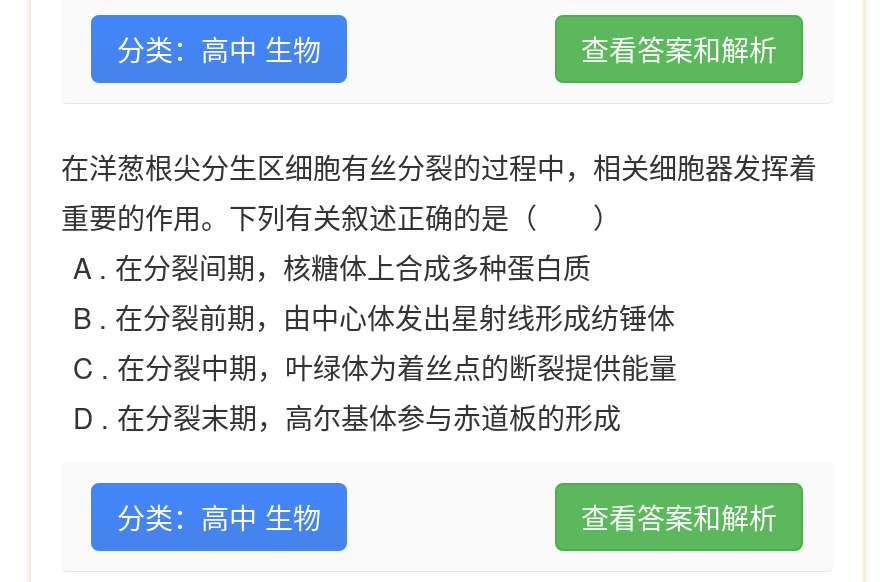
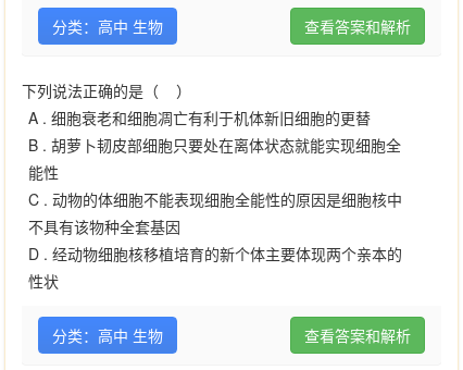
[61,147,817,437] 在洋葱根尖分生区细胞有丝分裂的过程中，相关细胞器发挥着 | 重要的作用。下列有关叙述正确的是（ ） | A .在分裂间期，核糖体上合成多种蛋白质 | B .在分裂前期，由中心体发出星射线形成纺锤体 | C .在分裂中期，叶绿体为着丝点的断裂提供能量 | D .在分裂末期，高尔基体参与赤道板的形成 -> [22,79,402,292] 下列说法正确的是（ ） | A .细胞衰老和细胞凋亡有利于机体新旧细胞的更替 | B .胡萝卜韧皮部细胞只要处在离体状态就能实现细胞全 | 能性 | C .动物的体细胞不能表现细胞全能性的原因是细胞核中 | 不具有该物种全套基因 | D .经动物细胞核移植培育的新个体主要体现两个亲本的 | 性状

